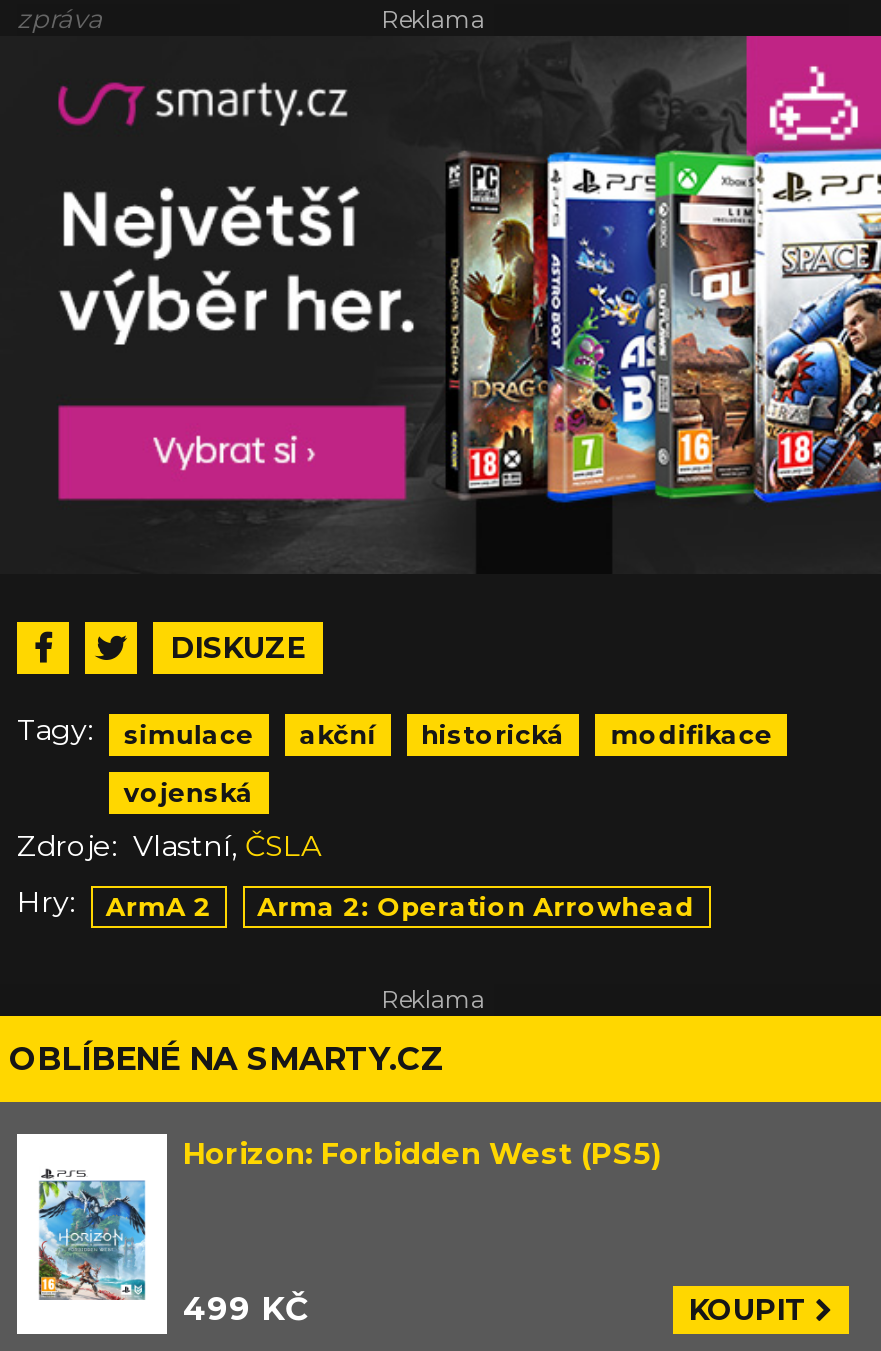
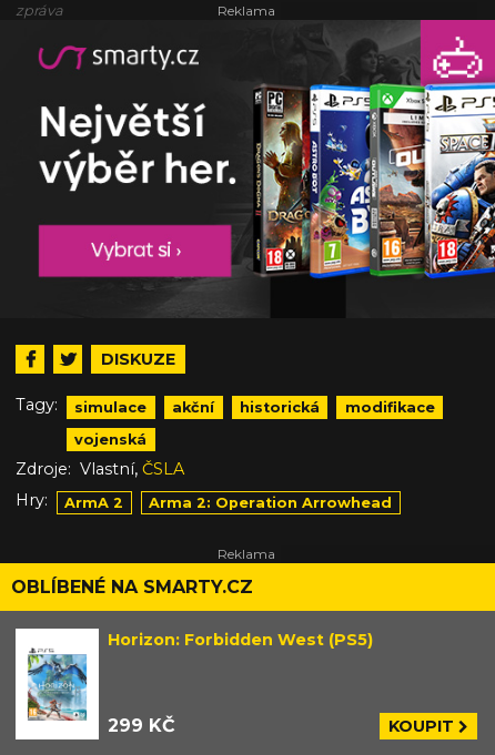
[183,1290,309,1328] 499 KČ -> [108,715,175,736] 299 KČ

